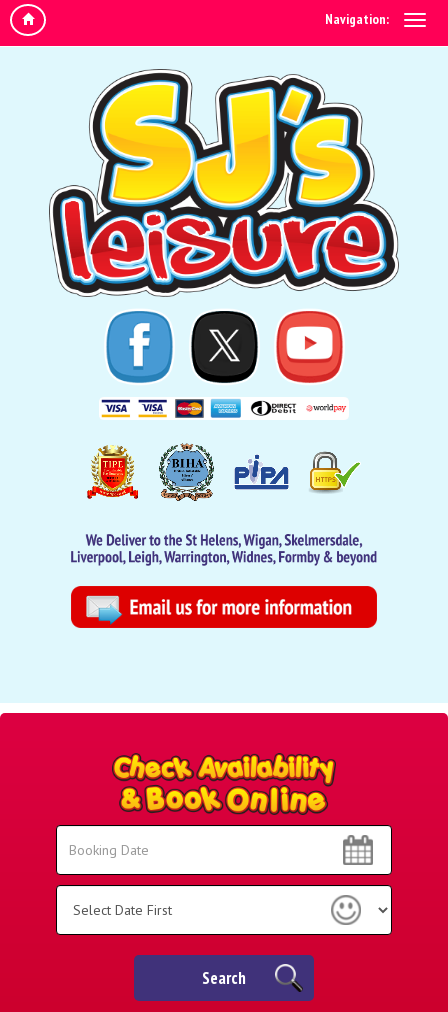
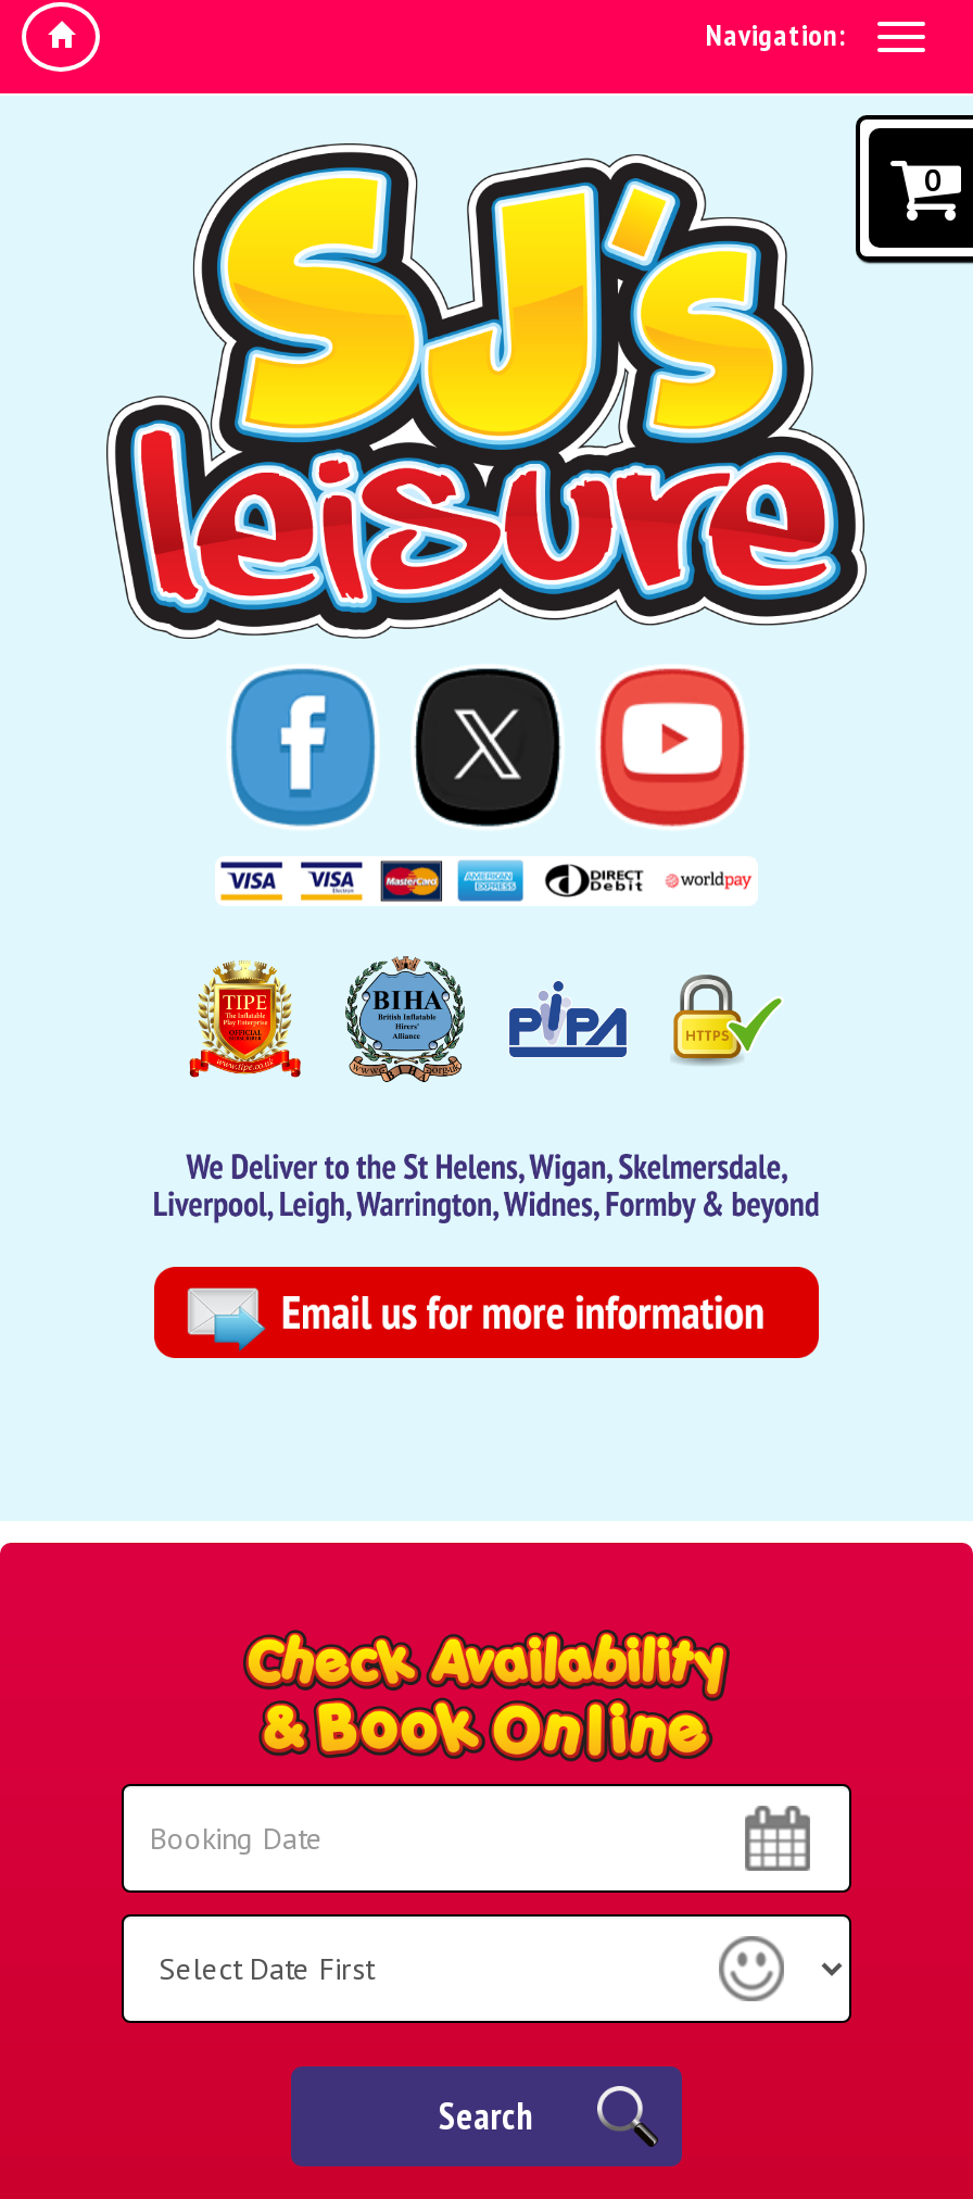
none -> [854,113,966,265] [image] | 0

